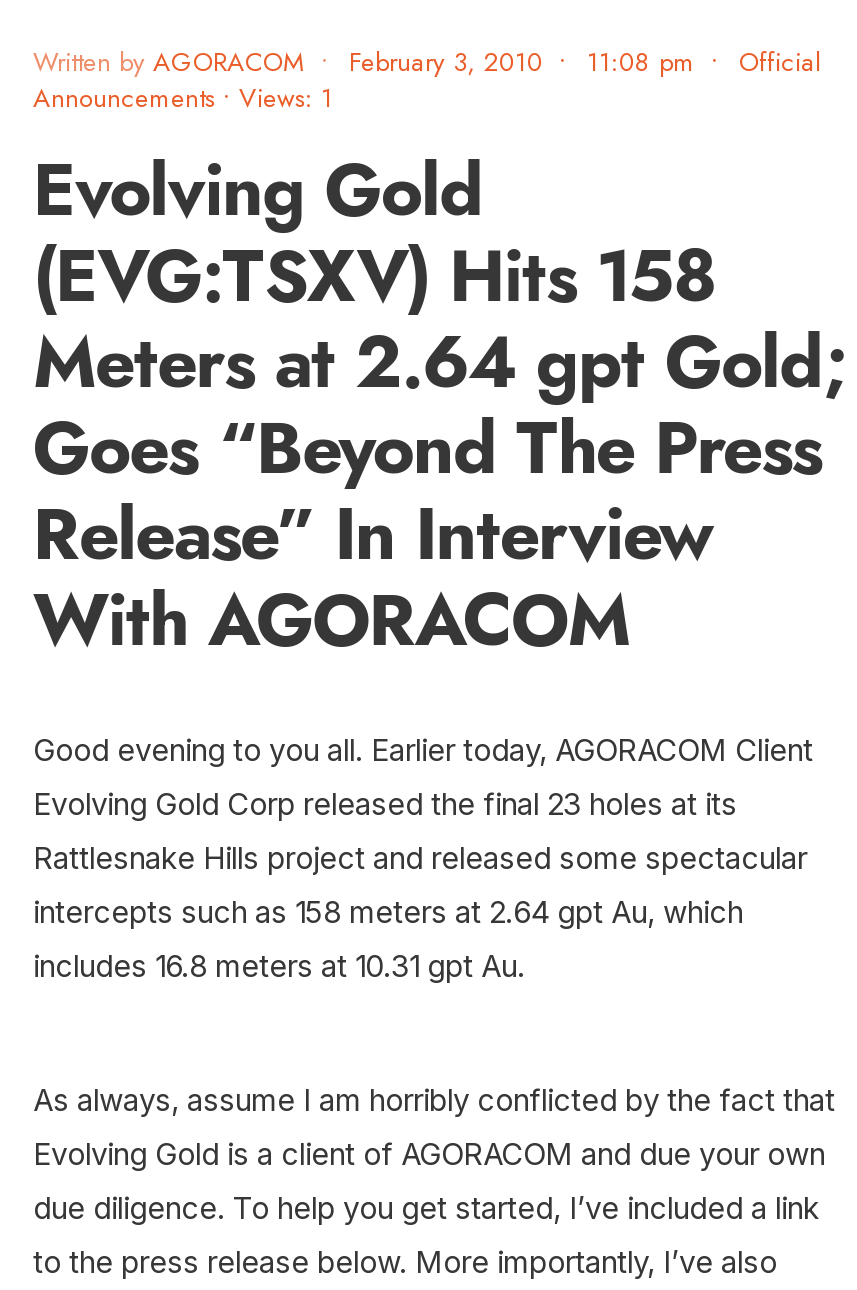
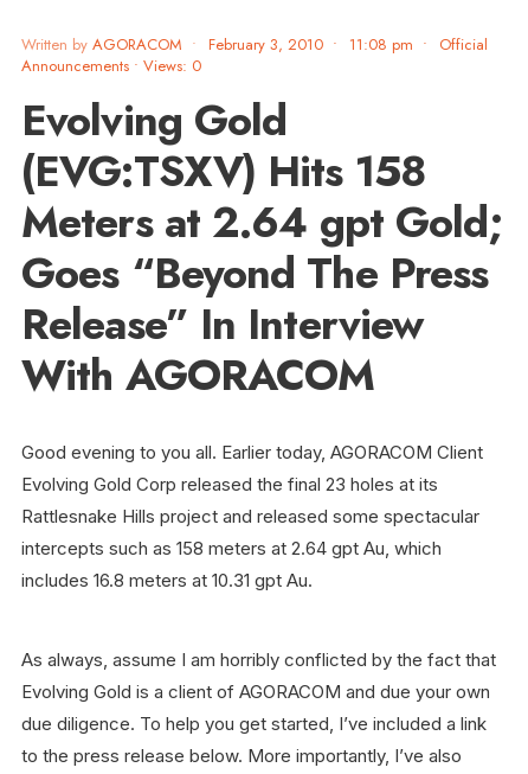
[33,79,333,117] Announcements • Views: 1 -> [21,55,201,77] Announcements • Views: 0

